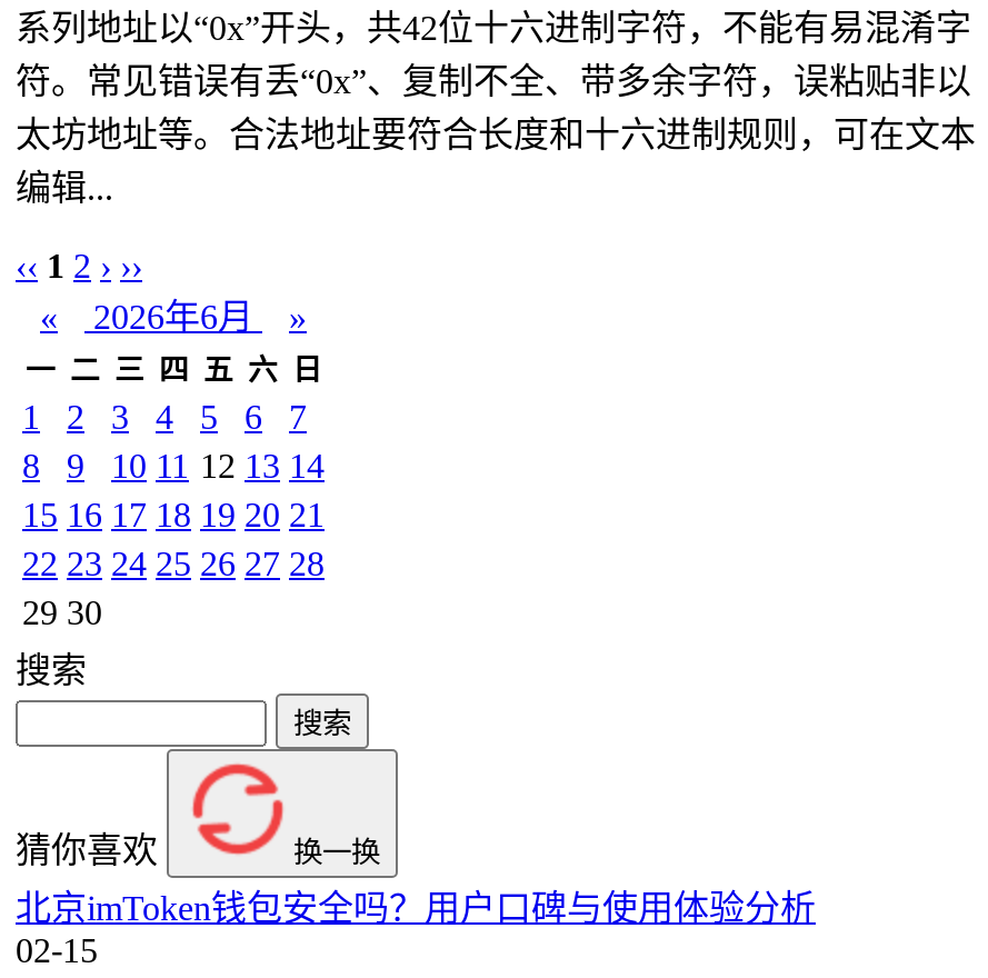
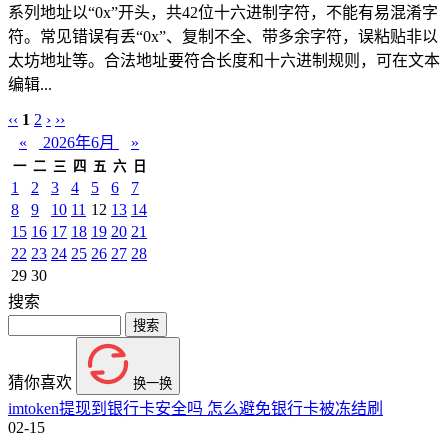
[16,889,816,927] 北京imToken钱包安全吗？用户口碑与使用体验分析 -> [8,400,383,417] imtoken提现到银行卡安全吗 怎么避免银行卡被冻结刷

